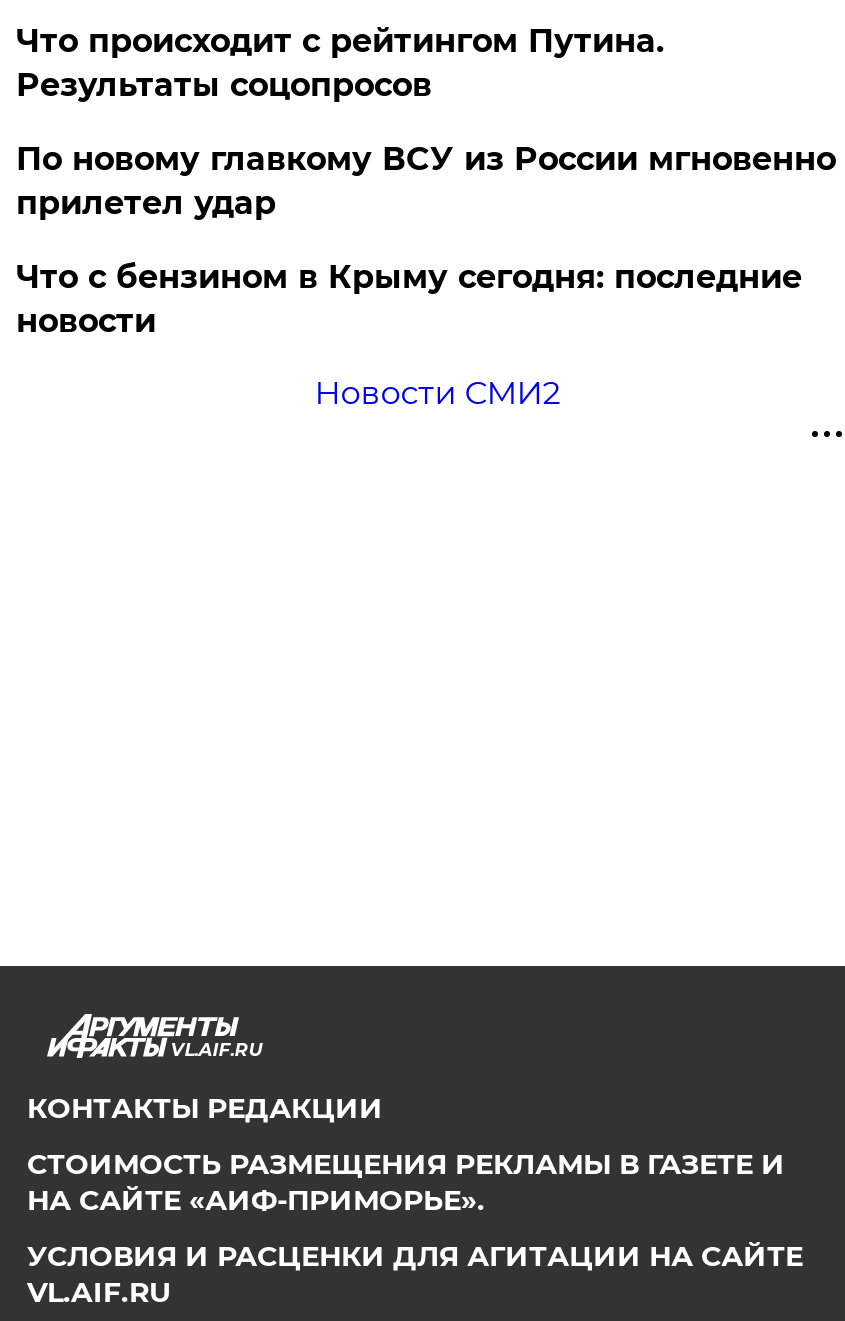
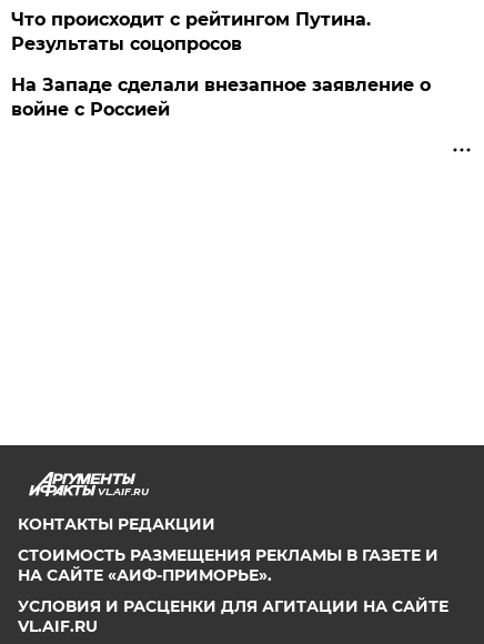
[16,140,836,412] По новому главкому ВСУ из России мгновенно | прилетел удар | Что с бензином в Крыму сегодня: последние | новости | Новости СМИ2 -> [12,75,431,120] На Западе сделали внезапное заявление о | войне с Россией

